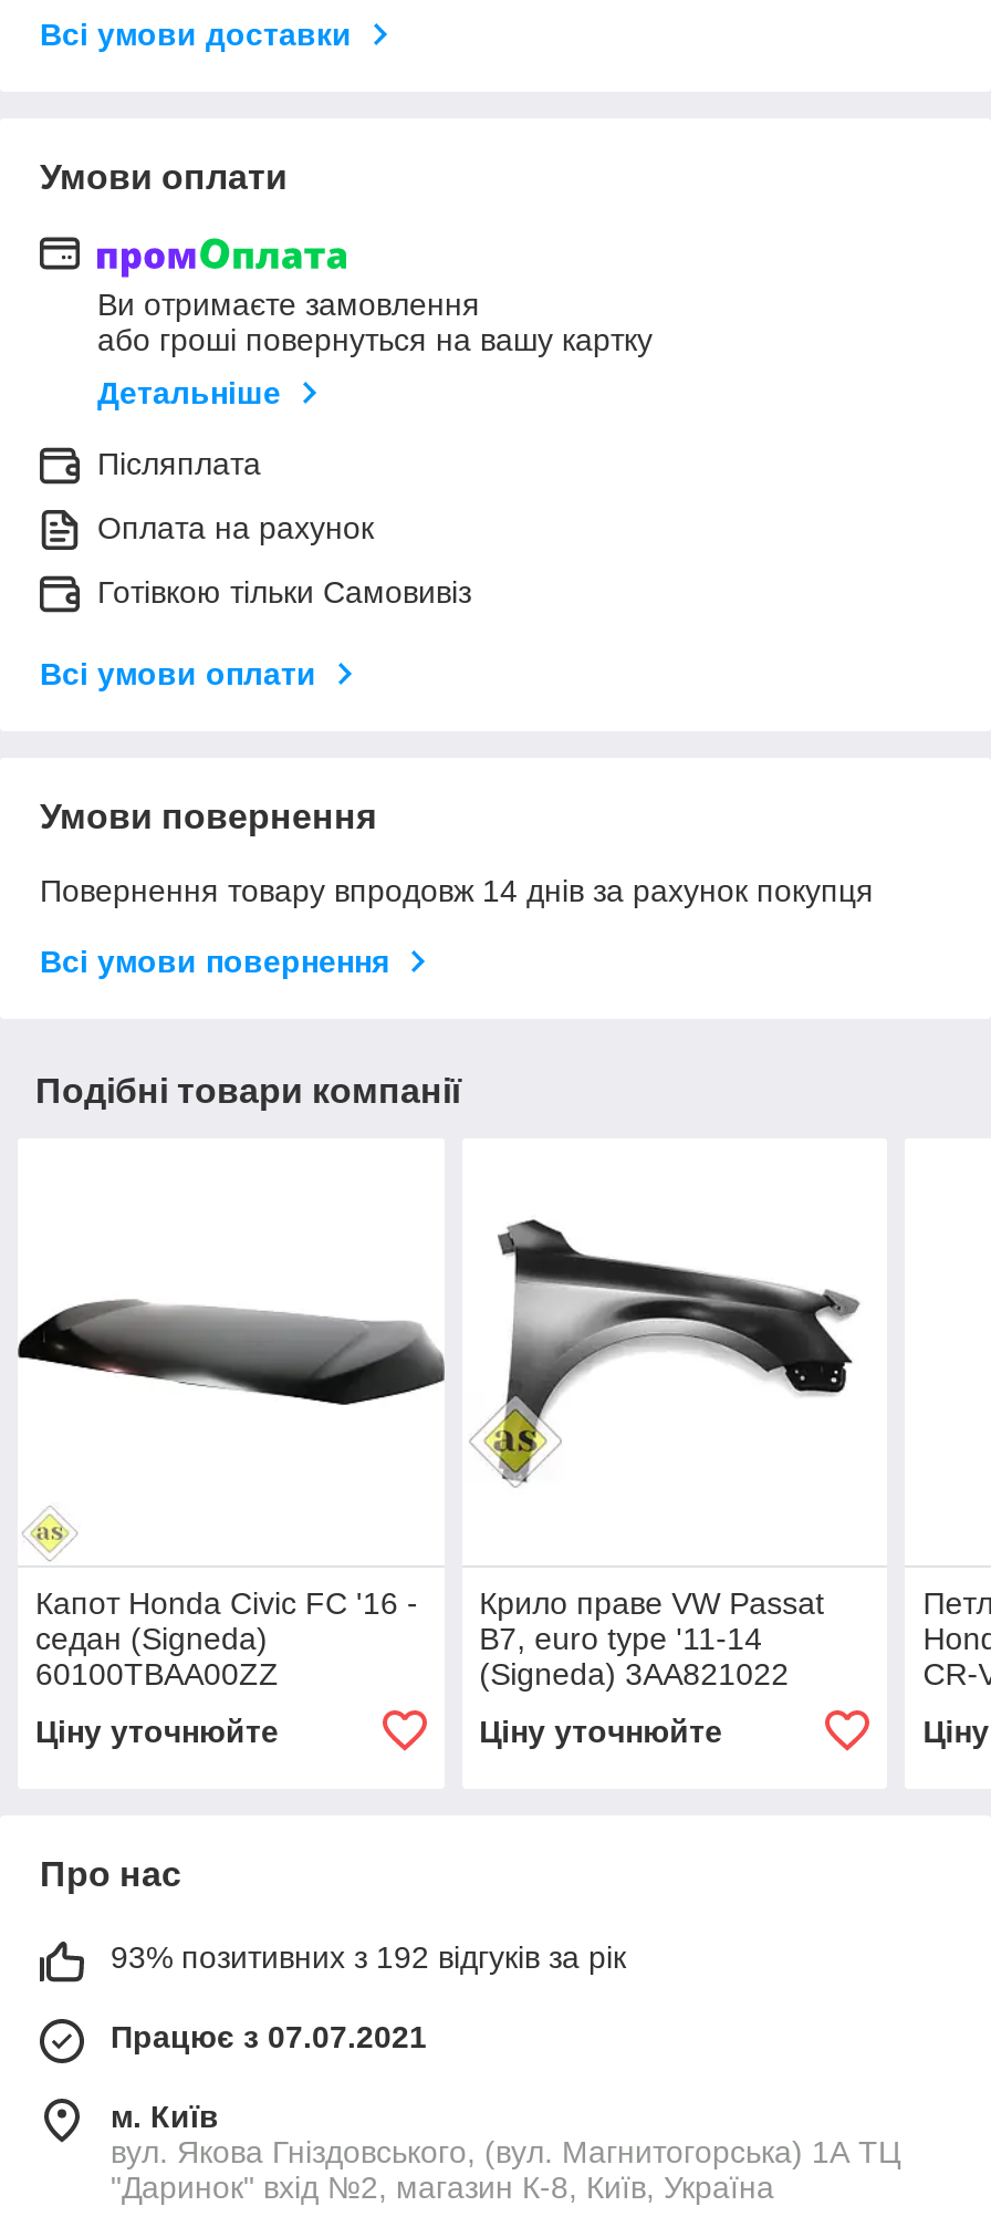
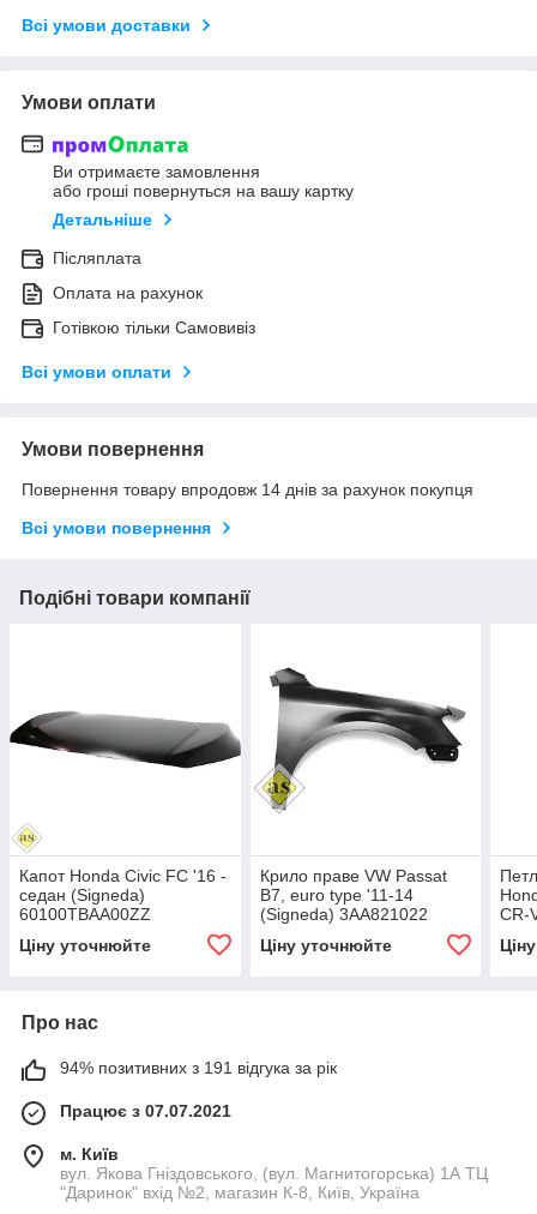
[111,1939,626,1974] 93% позитивних з 192 відгуків за рік -> [60,1058,337,1077] 94% позитивних з 191 відгука за рік

